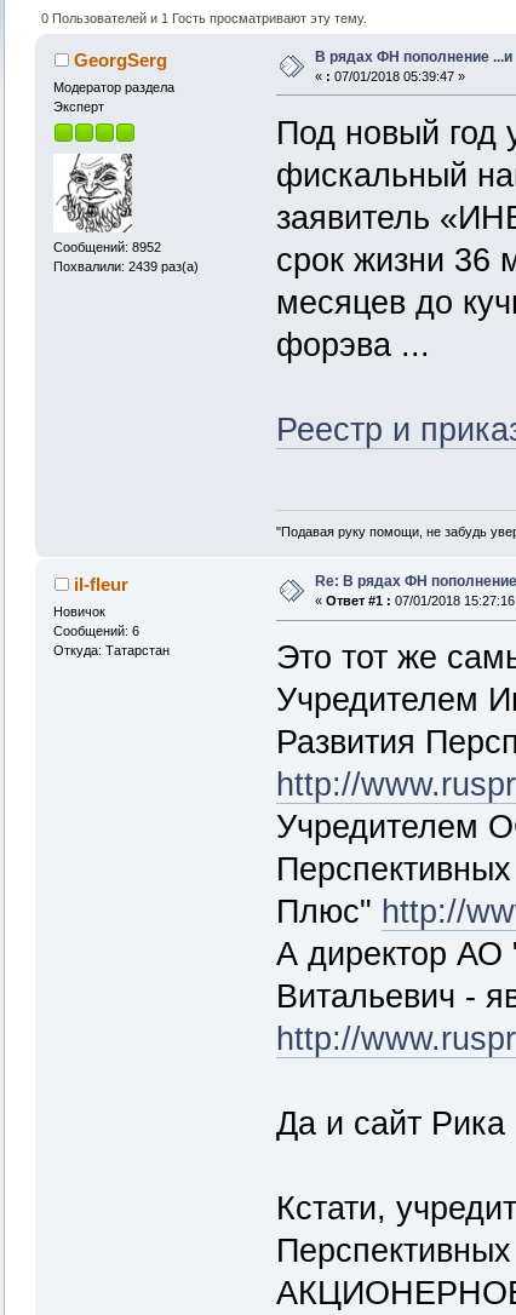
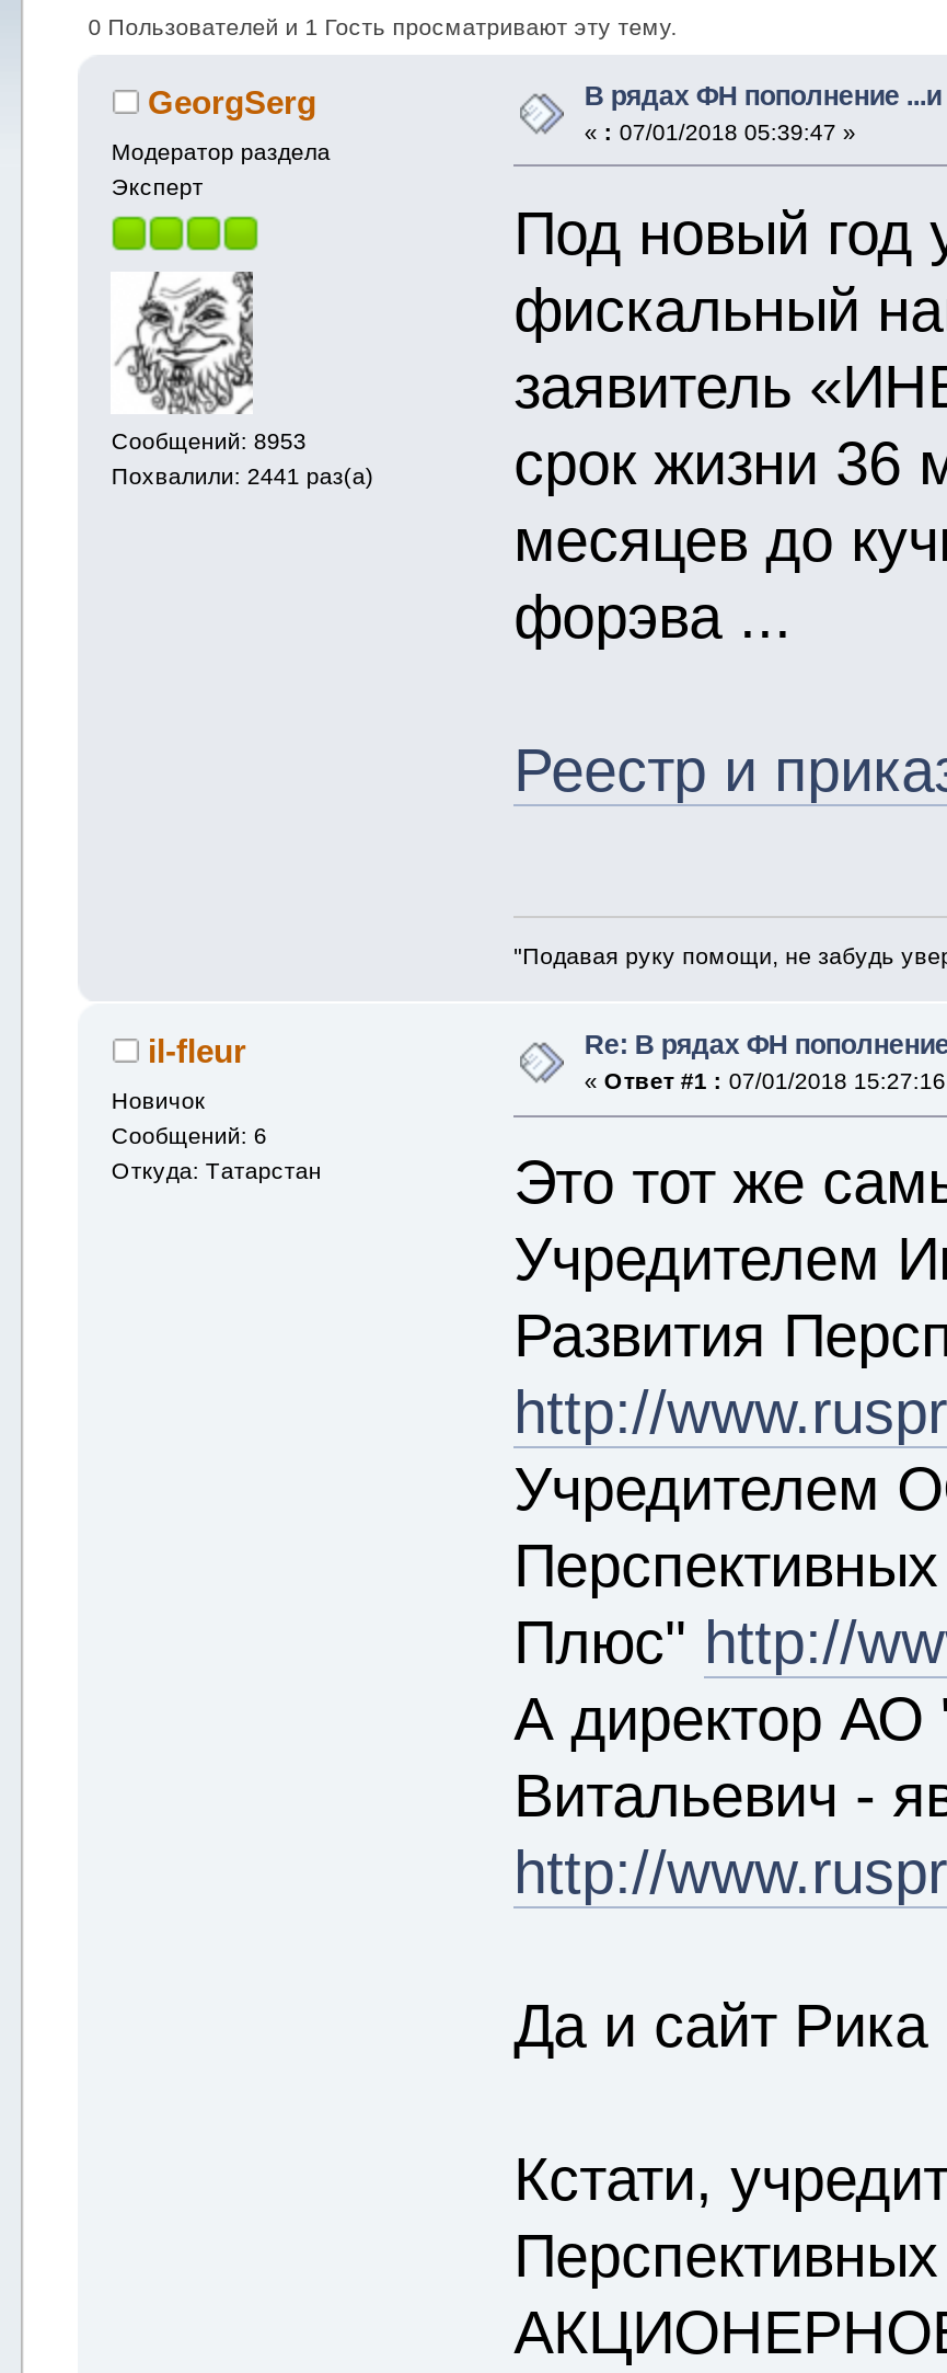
[54,240,162,255] Сообщений: 8952 -> [111,428,306,455] Сообщений: 8953
[54,260,199,274] Похвалили: 2439 раз(а) -> [111,463,374,490] Похвалили: 2441 раз(а)

